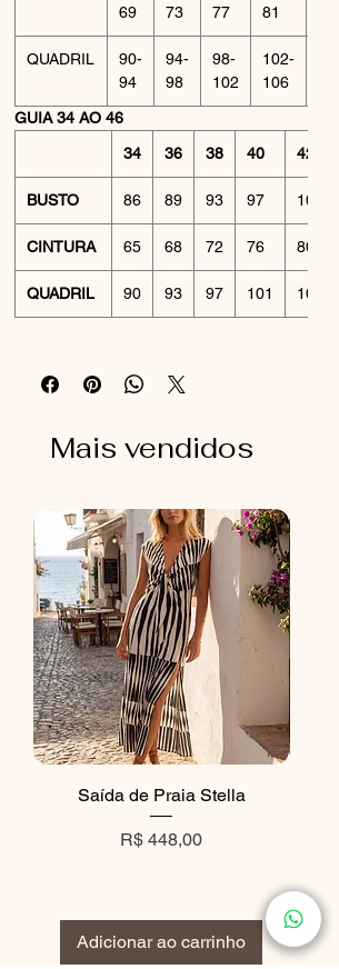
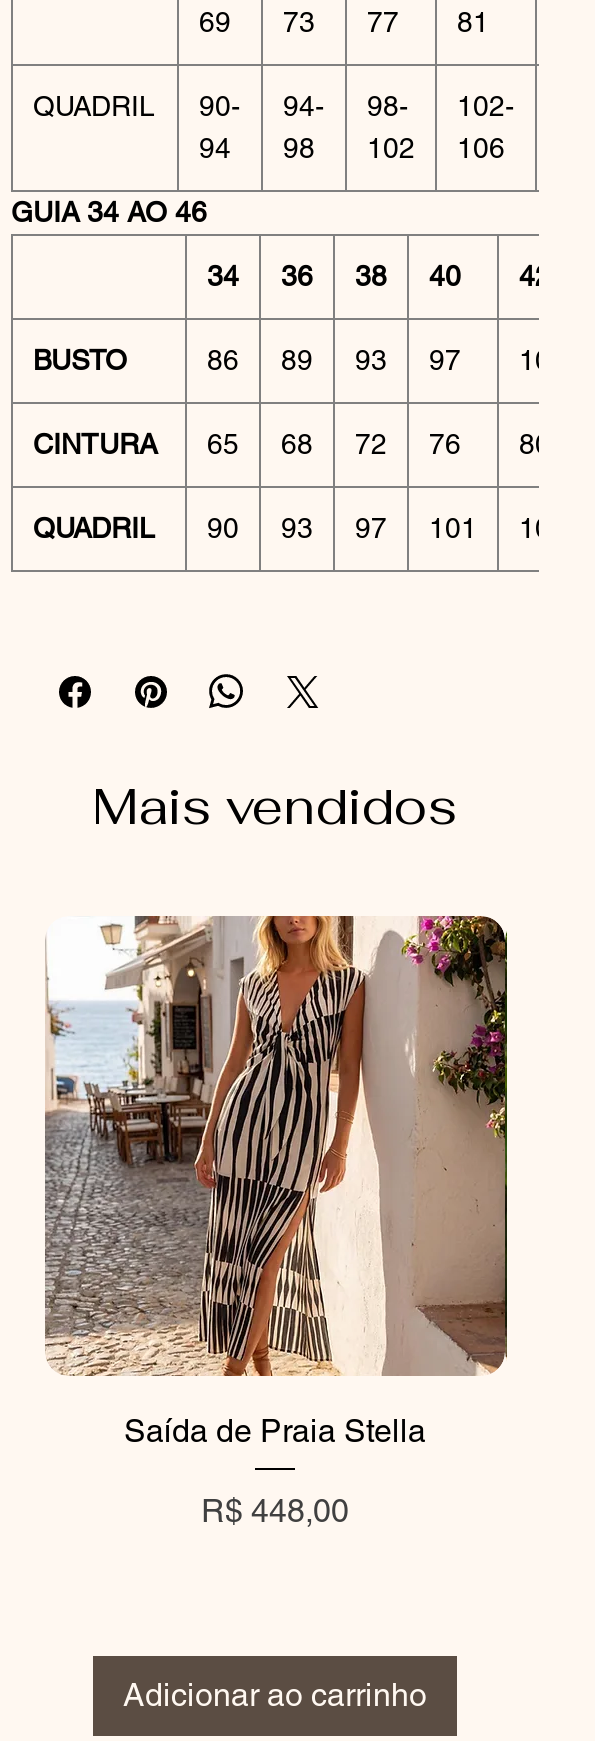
[261,888,327,955] [image] -> none

